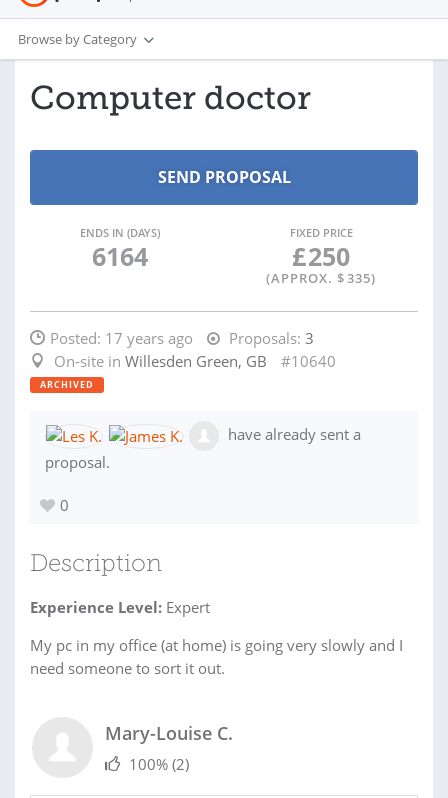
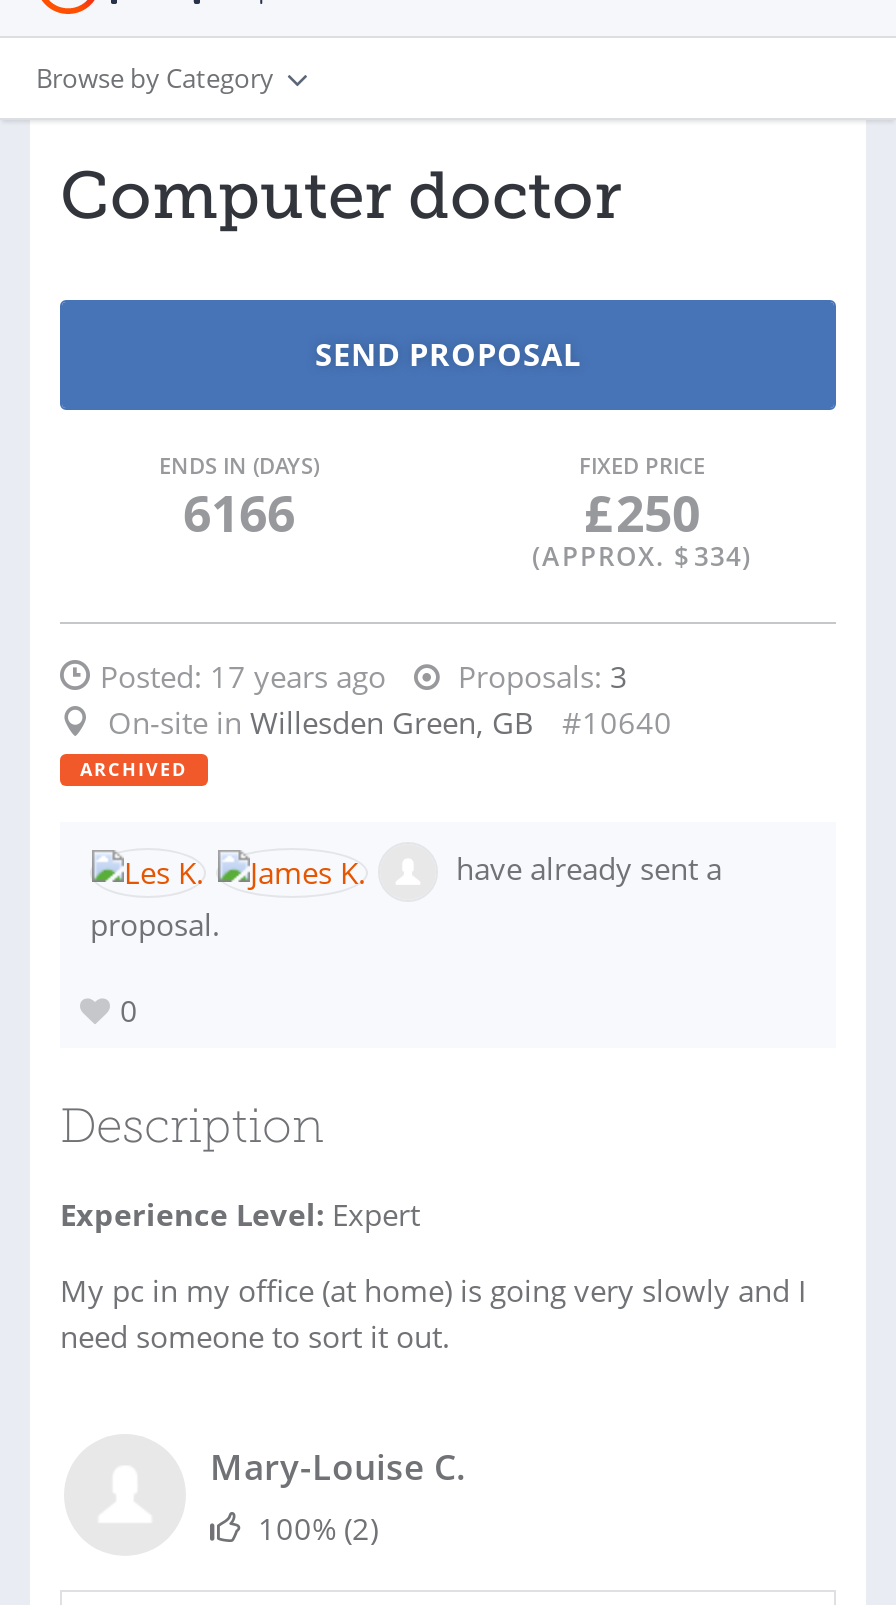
[91,239,147,273] 6164 -> [183,478,295,546] 6166
[266,269,376,287] (APPROX. $ 335) -> [532,538,752,574] (APPROX. $ 334)

